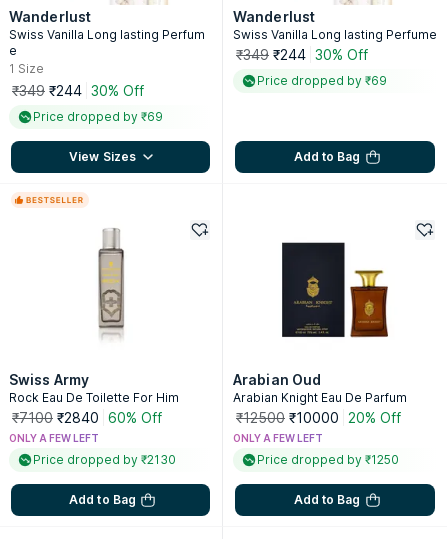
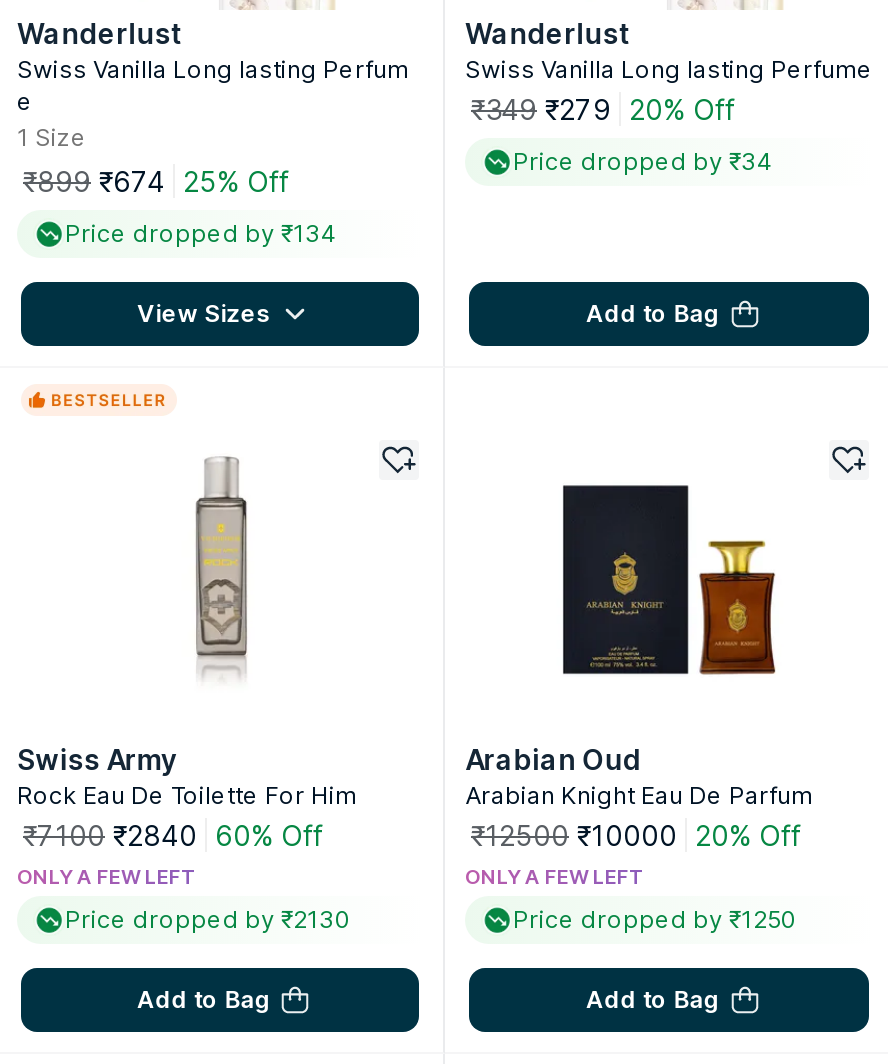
[236,46,368,63] ₹349 ₹244 30% Off -> [471,92,735,126] ₹349 ₹279 20% Off
[257,73,387,88] Price dropped by ₹69 -> [513,146,773,176] Price dropped by ₹34
[12,82,144,99] ₹349 ₹244 30% Off -> [23,164,289,198] ₹899 ₹674 25% Off
[33,109,163,124] Price dropped by ₹69 -> [65,218,337,248] Price dropped by ₹134

